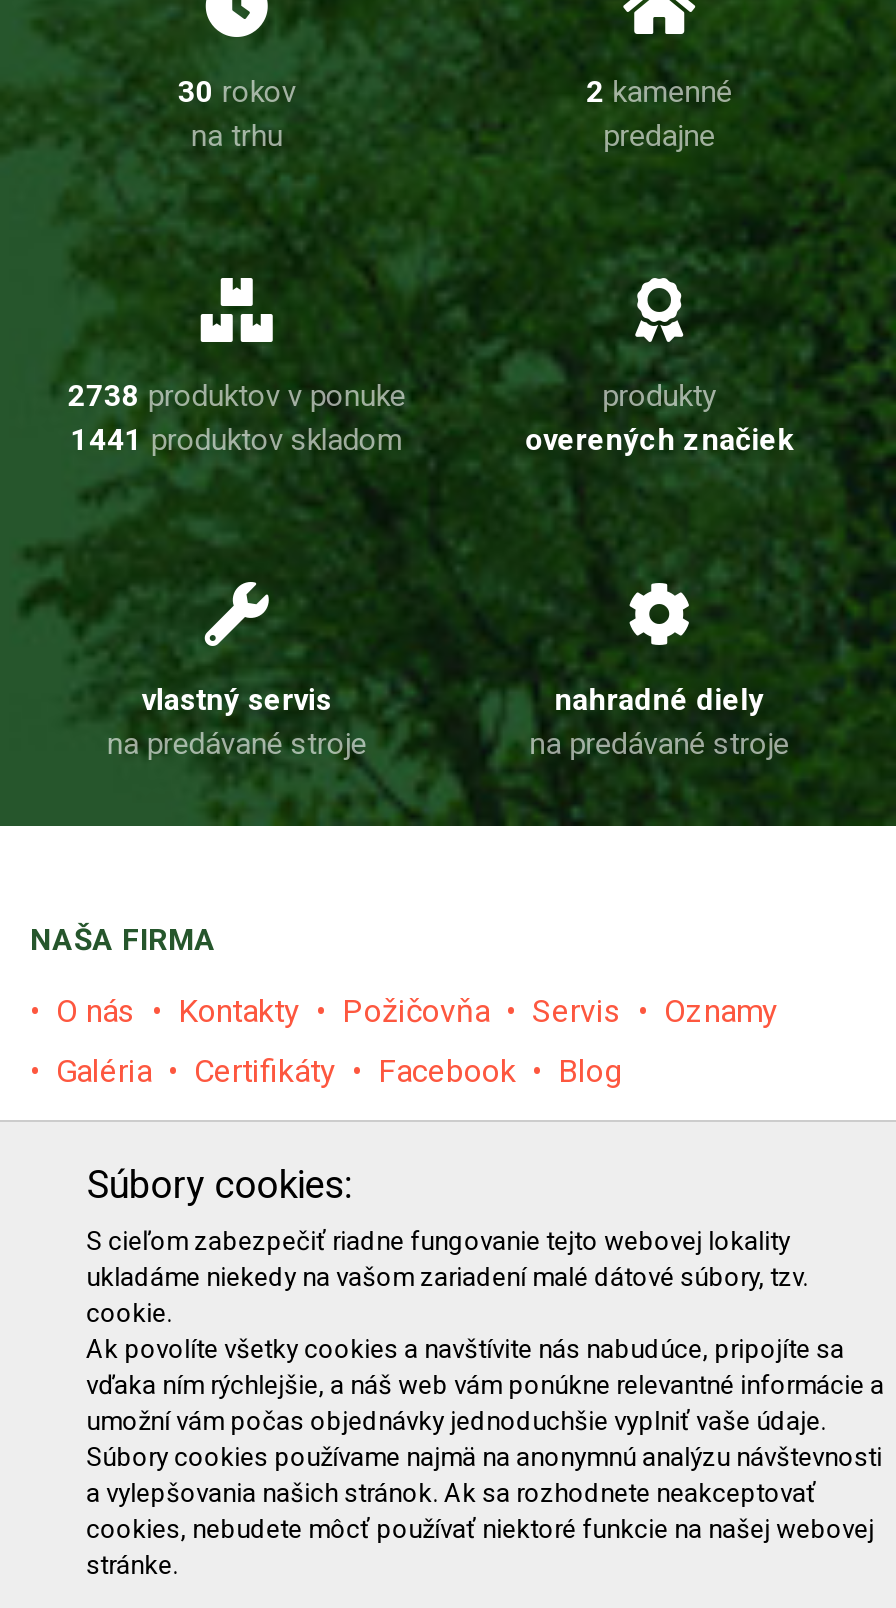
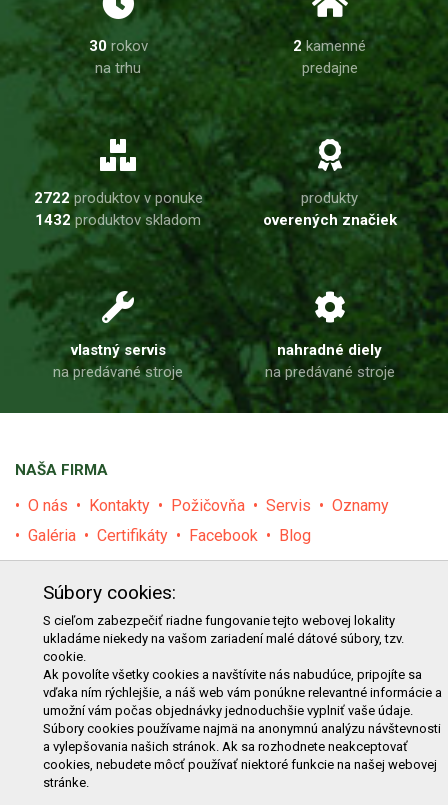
[68,378,406,414] 2738 produktov v ponuke -> [34,189,203,207] 2722 produktov v ponuke
[71,422,403,458] 1441 produktov skladom -> [35,211,201,229] 1432 produktov skladom

